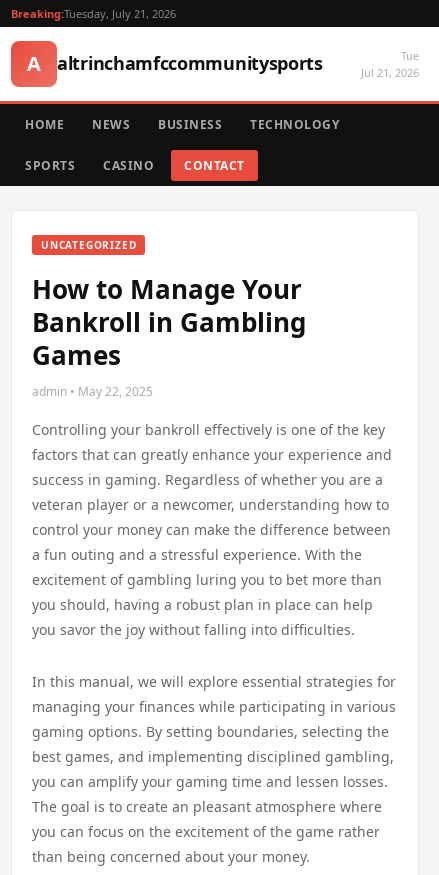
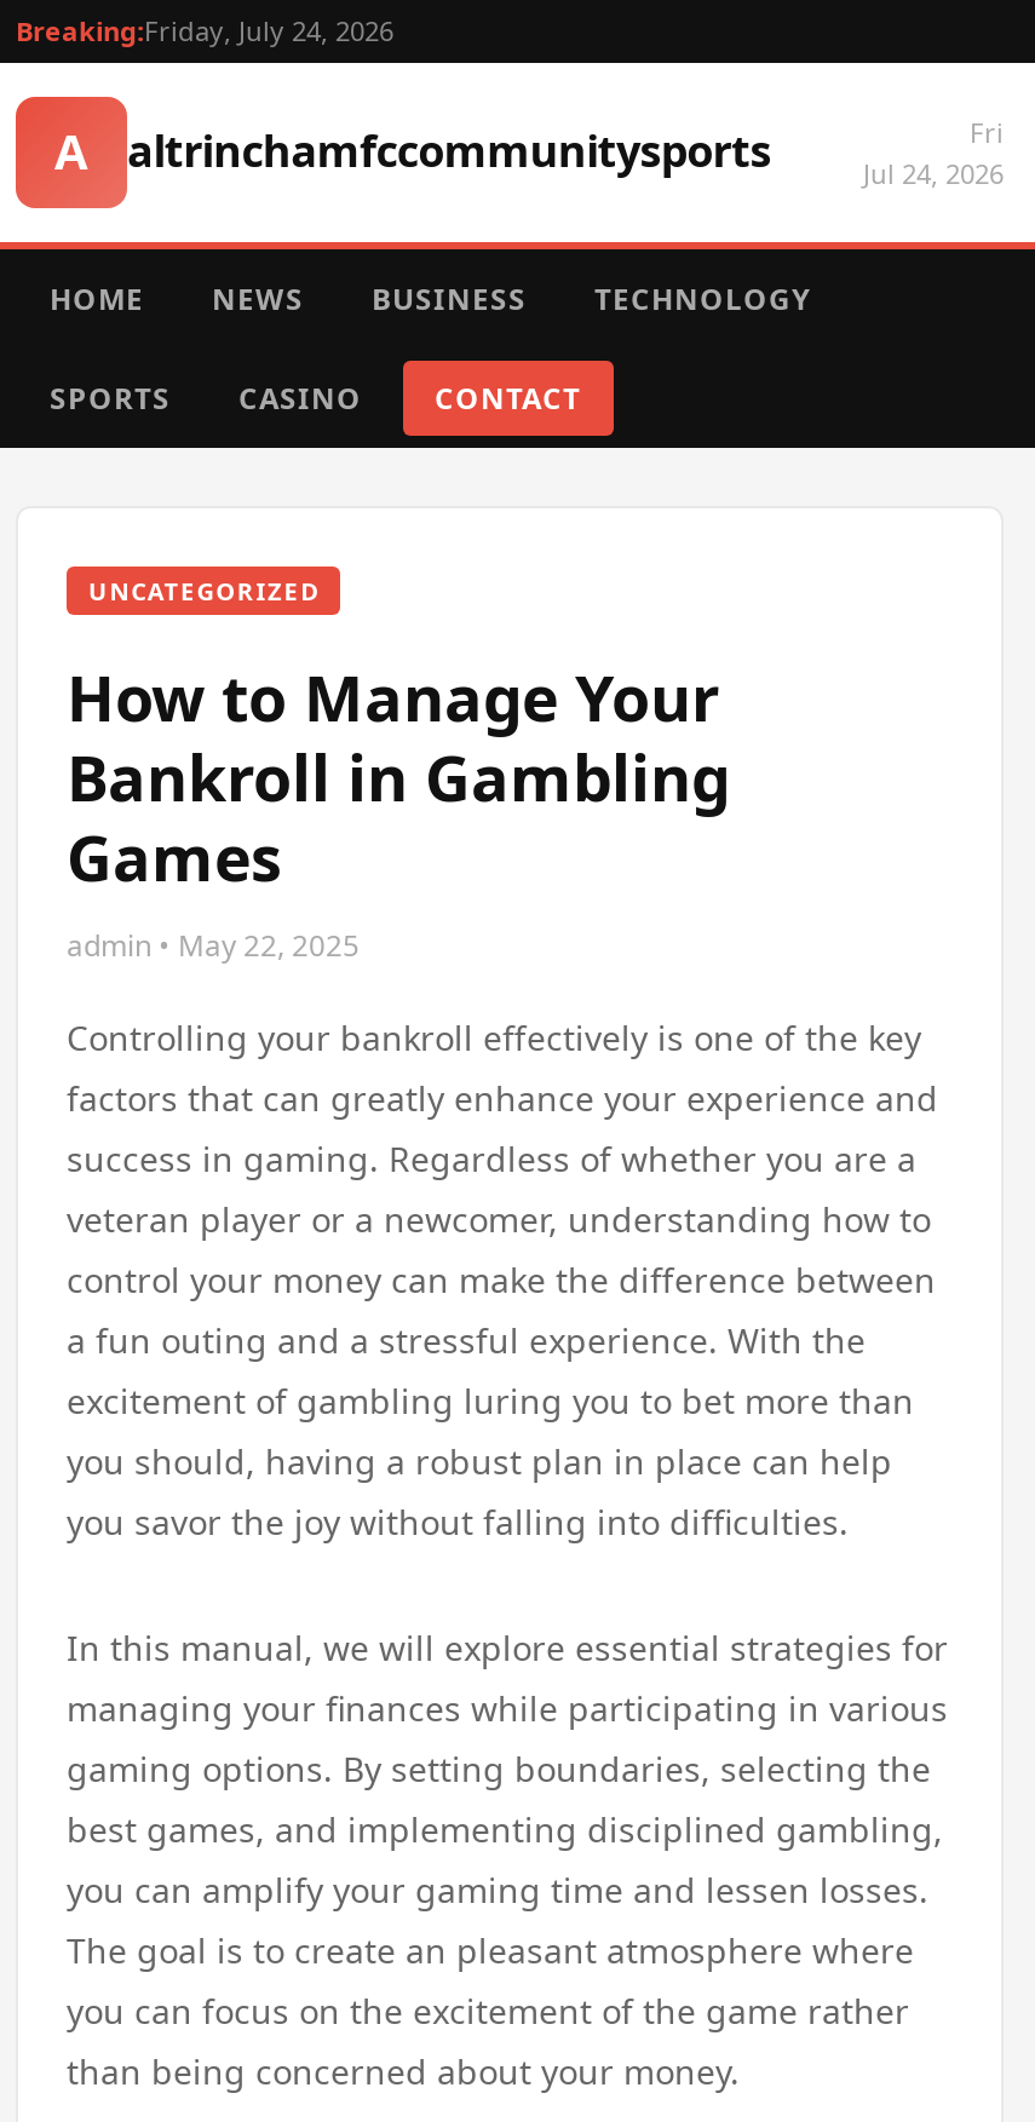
[11,6,176,21] Breaking:Tuesday, July 21, 2026 -> [16,12,393,48] Breaking:Friday, July 24, 2026
[361,48,419,80] Tue | Jul 21, 2026 -> [863,114,1004,191] Fri | Jul 24, 2026

